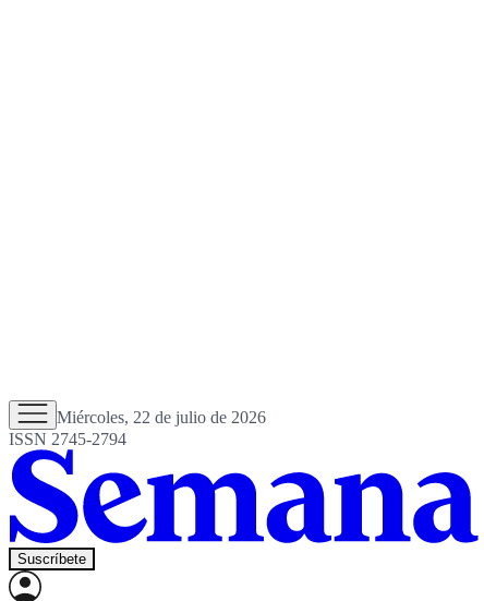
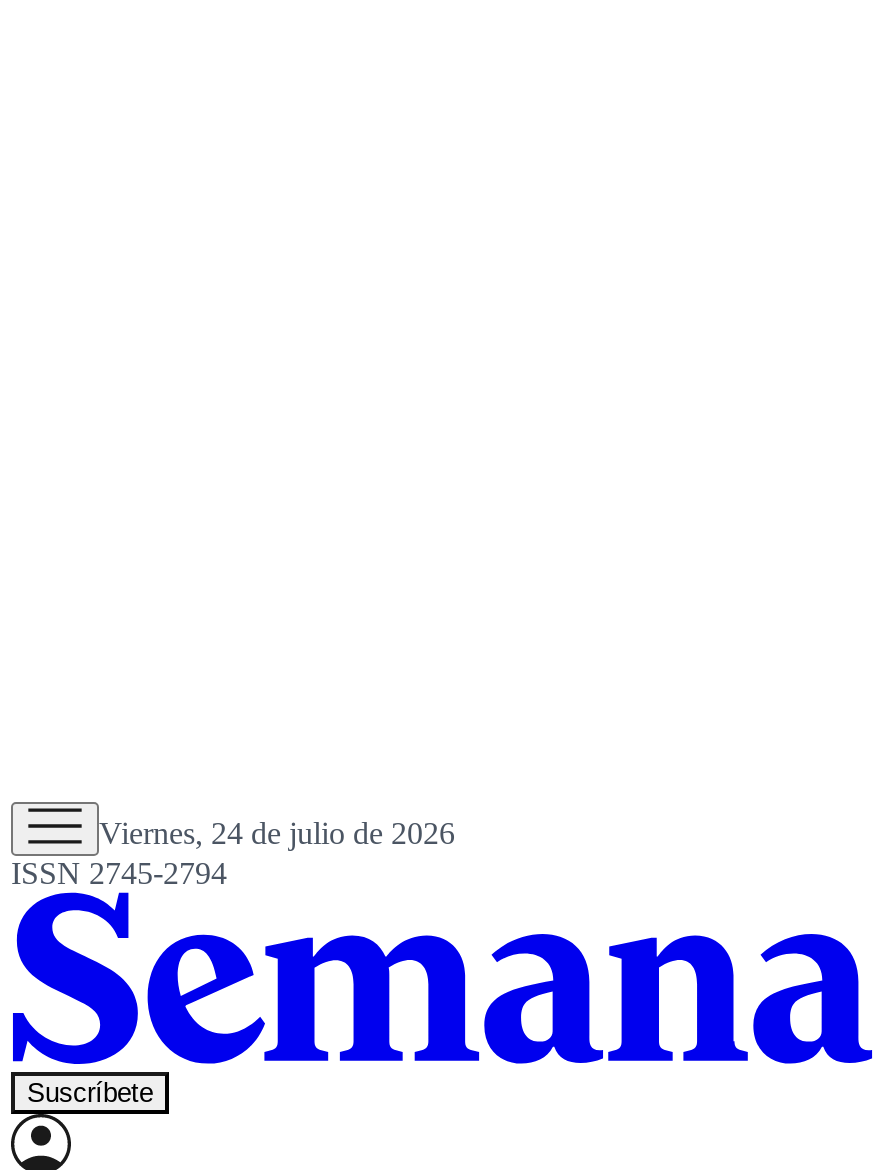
[57,408,266,426] Miércoles, 22 de julio de 2026 -> [99,816,455,850] Viernes, 24 de julio de 2026

